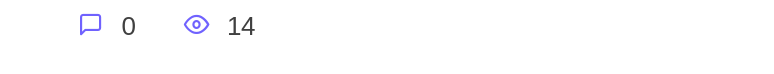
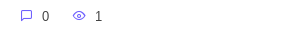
[227,11,255,41] 14 -> [94,9,101,24] 1

